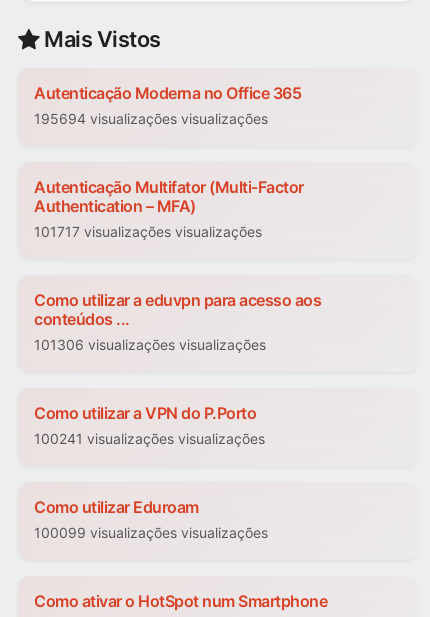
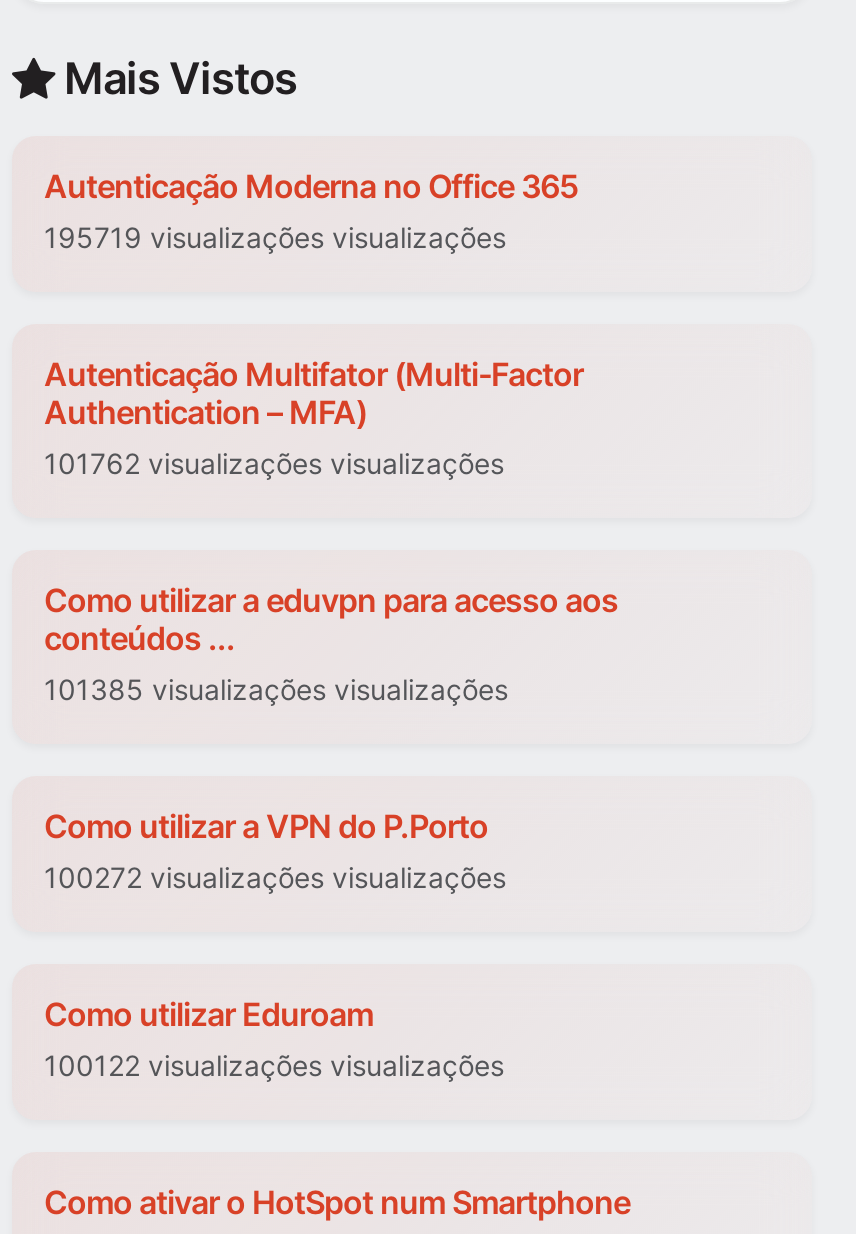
[34,110,268,127] 195694 visualizações visualizações -> [44,221,506,255] 195719 visualizações visualizações
[34,223,262,240] 101717 visualizações visualizações -> [44,447,504,481] 101762 visualizações visualizações
[34,336,266,353] 101306 visualizações visualizações -> [44,673,508,707] 101385 visualizações visualizações
[34,430,265,447] 100241 visualizações visualizações -> [44,861,506,895] 100272 visualizações visualizações
[34,524,268,541] 100099 visualizações visualizações -> [44,1049,504,1083] 100122 visualizações visualizações

